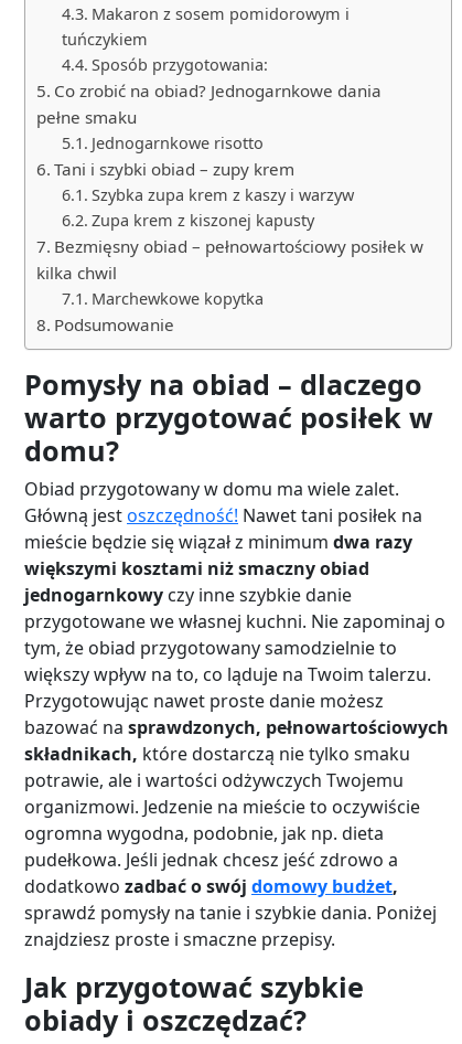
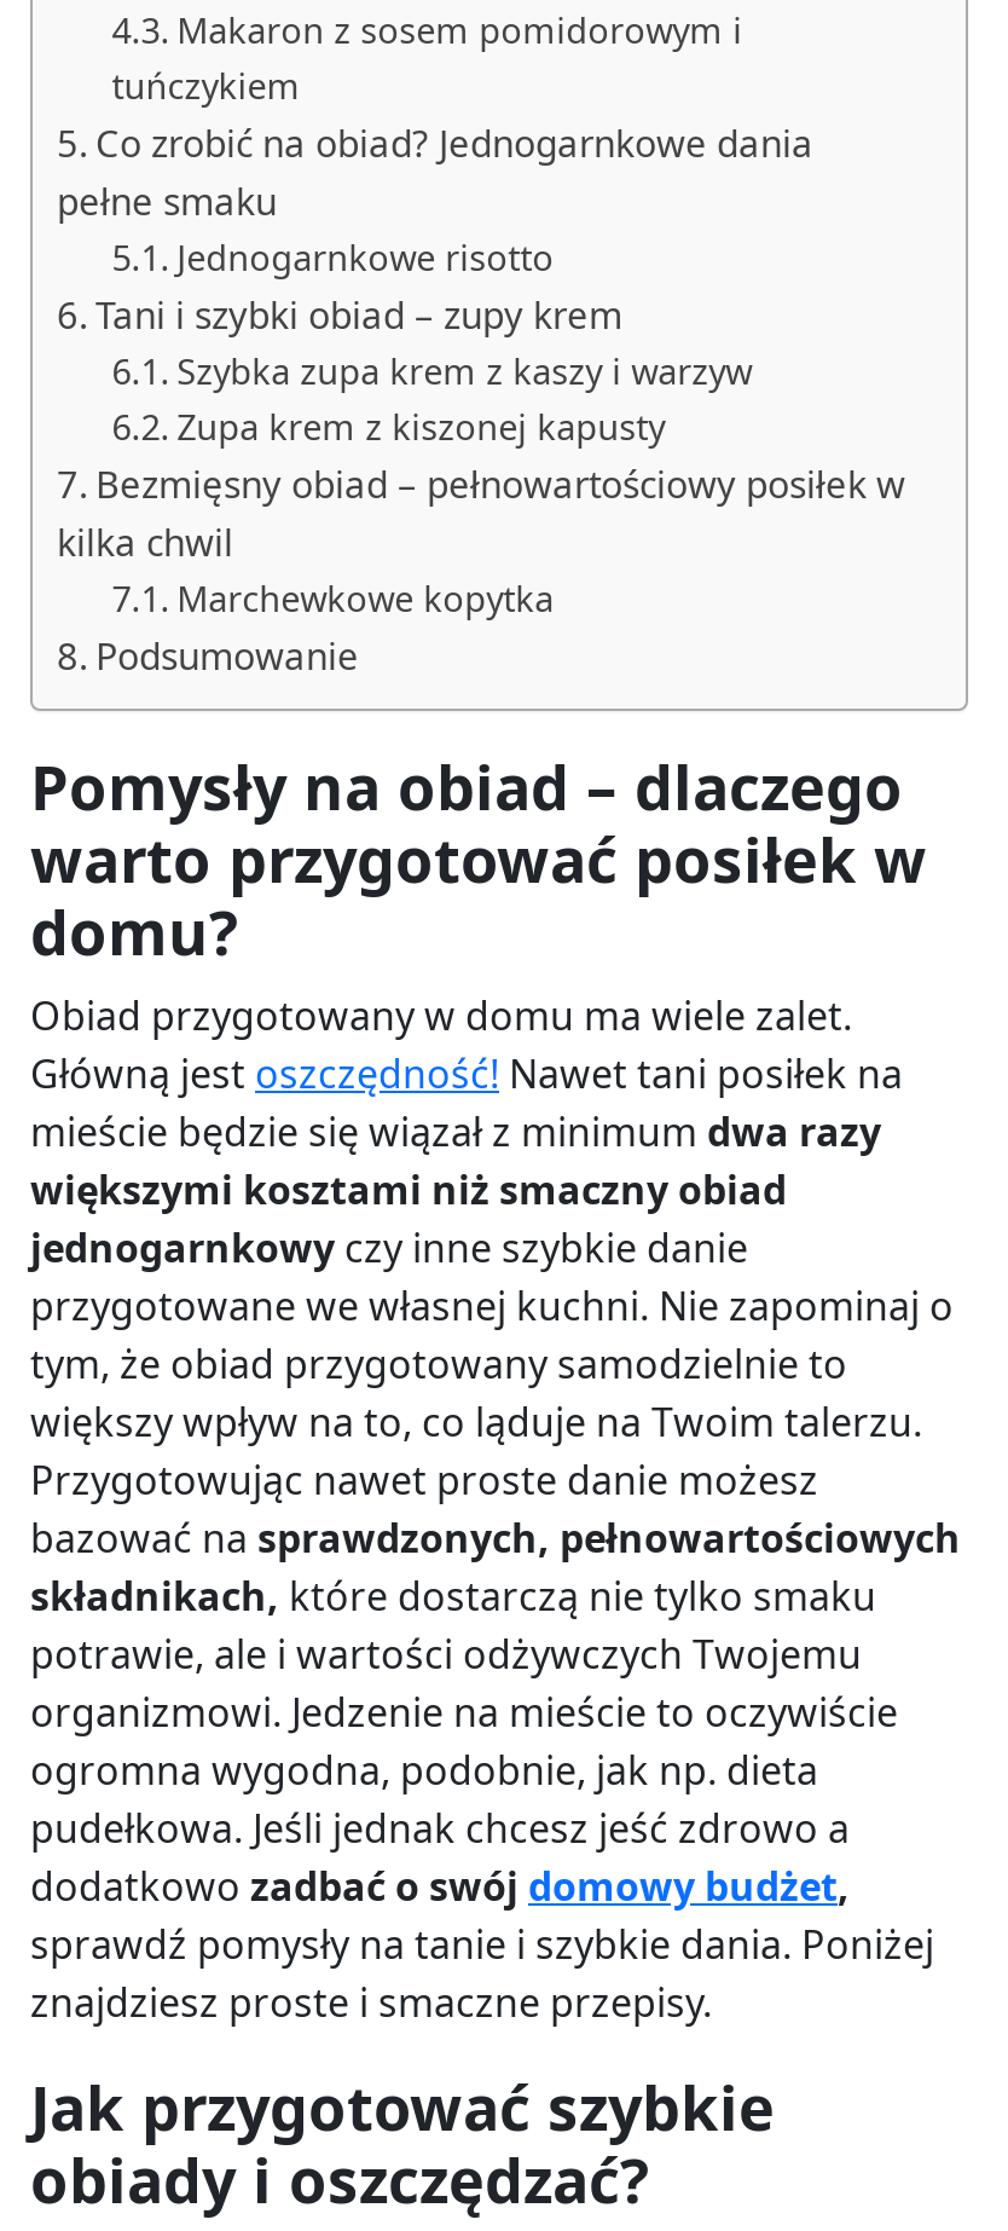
[91,54,268,75] Sposób przygotowania: -> none

